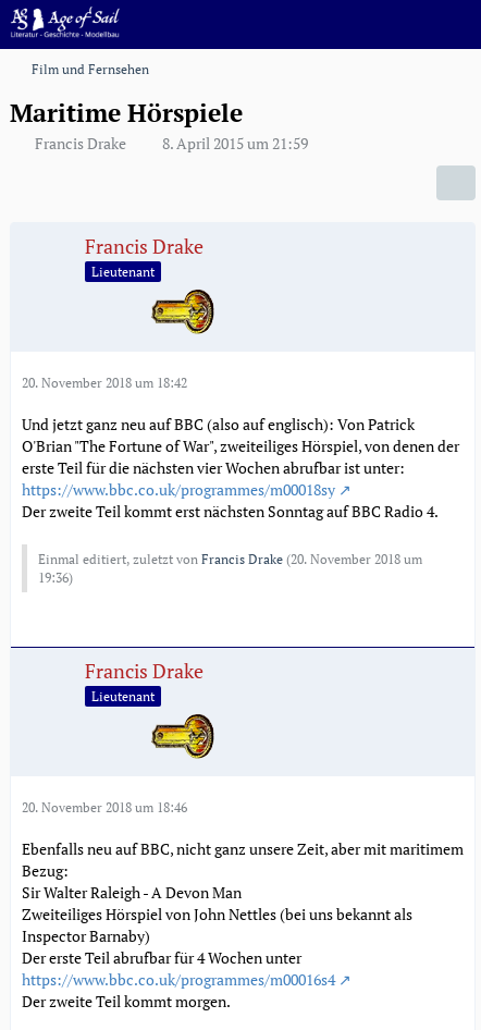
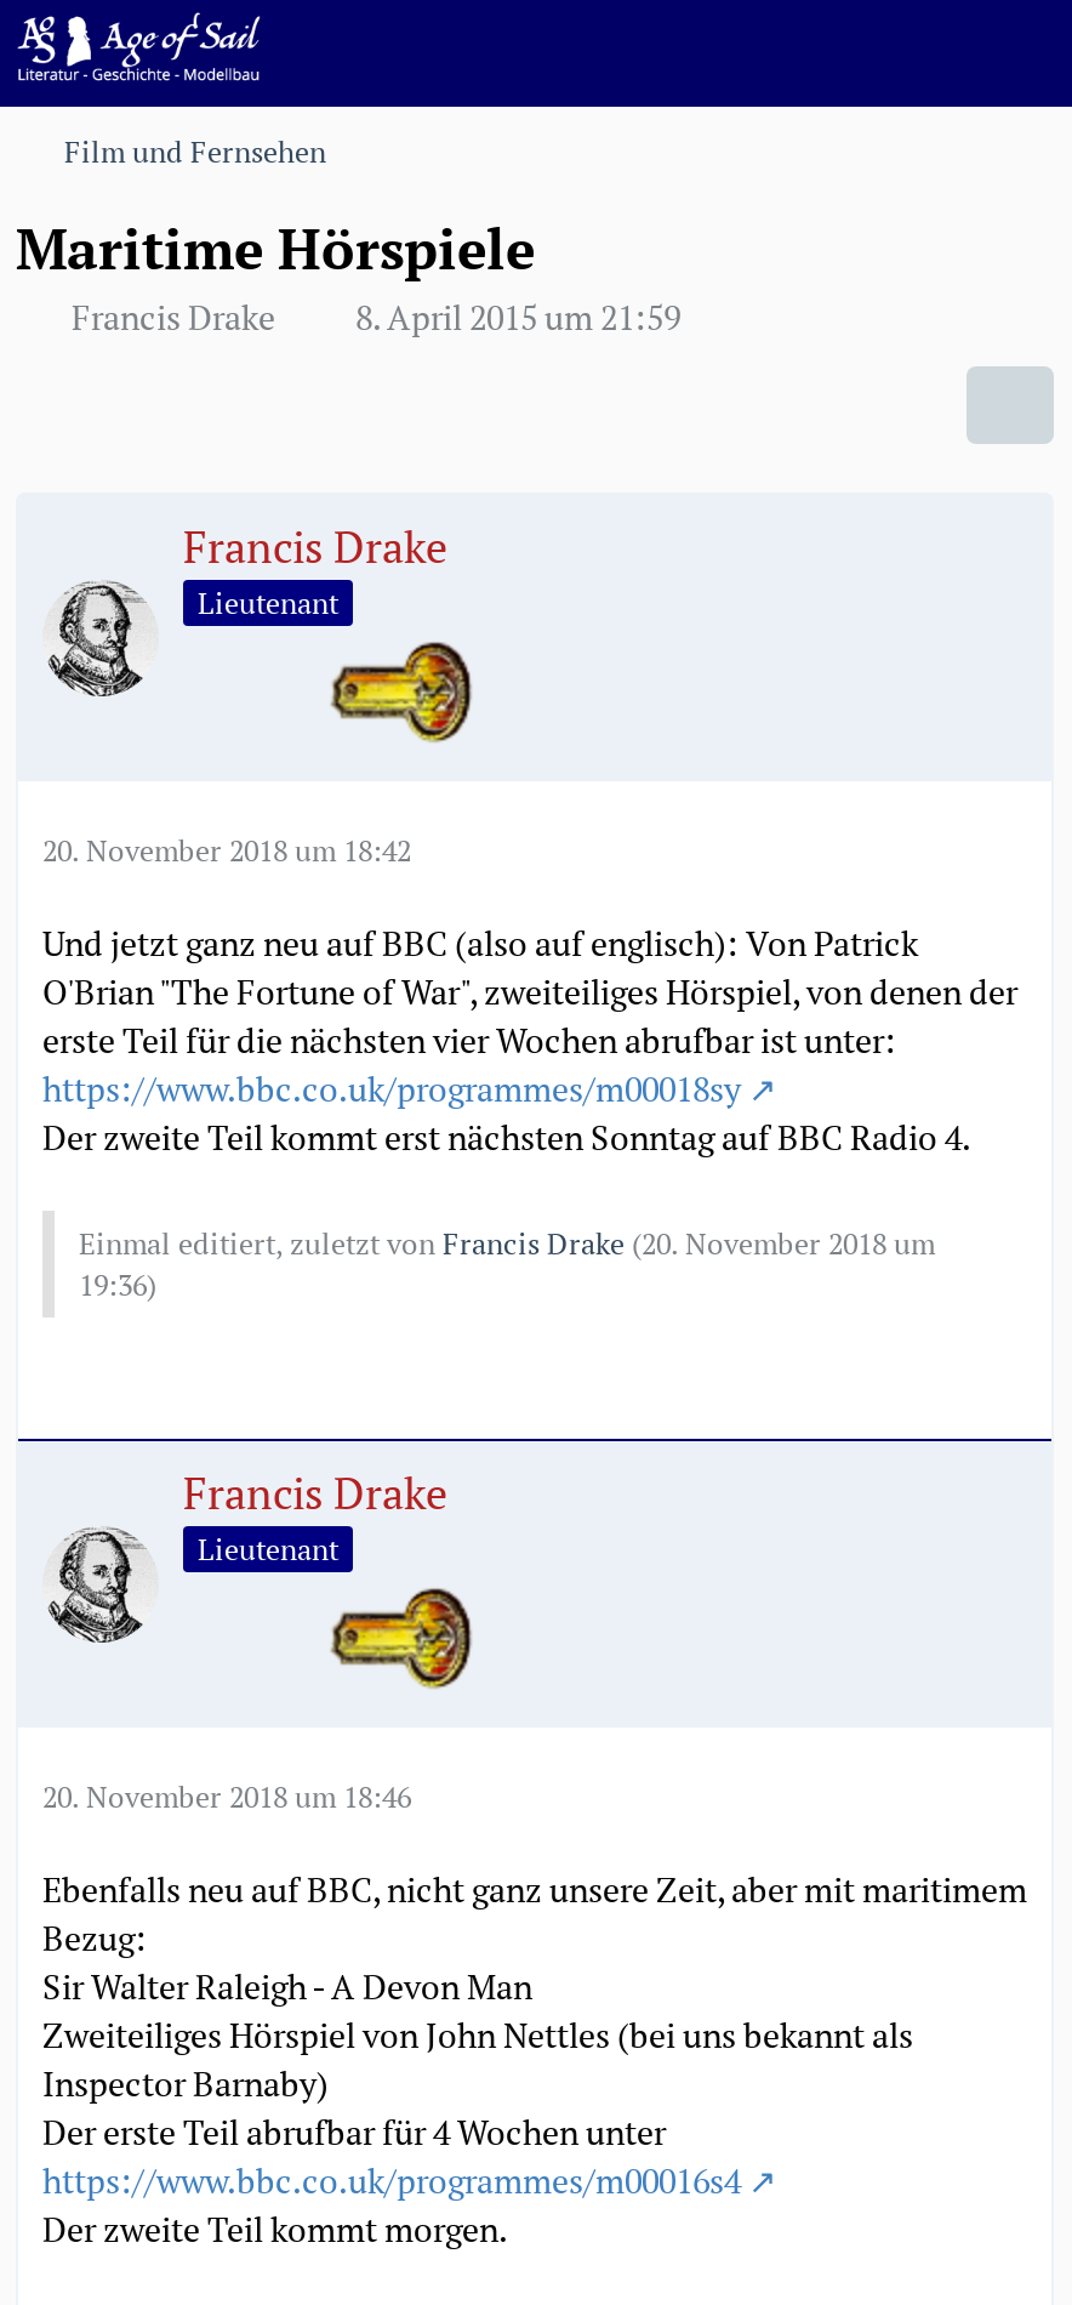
none -> [47,582,144,699] [image]
none -> [47,1529,144,1645] [image]

